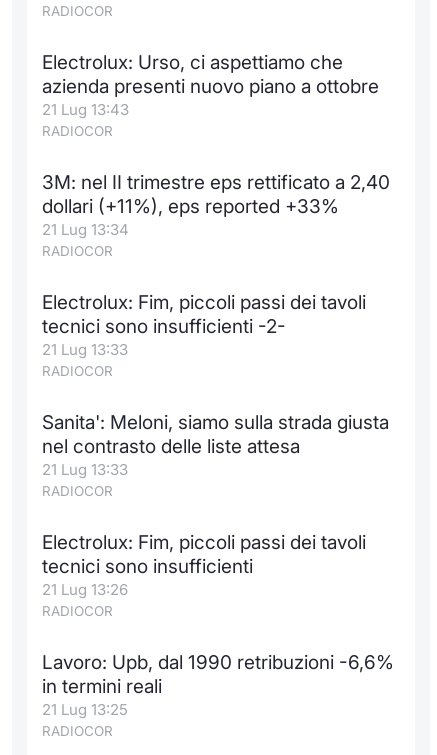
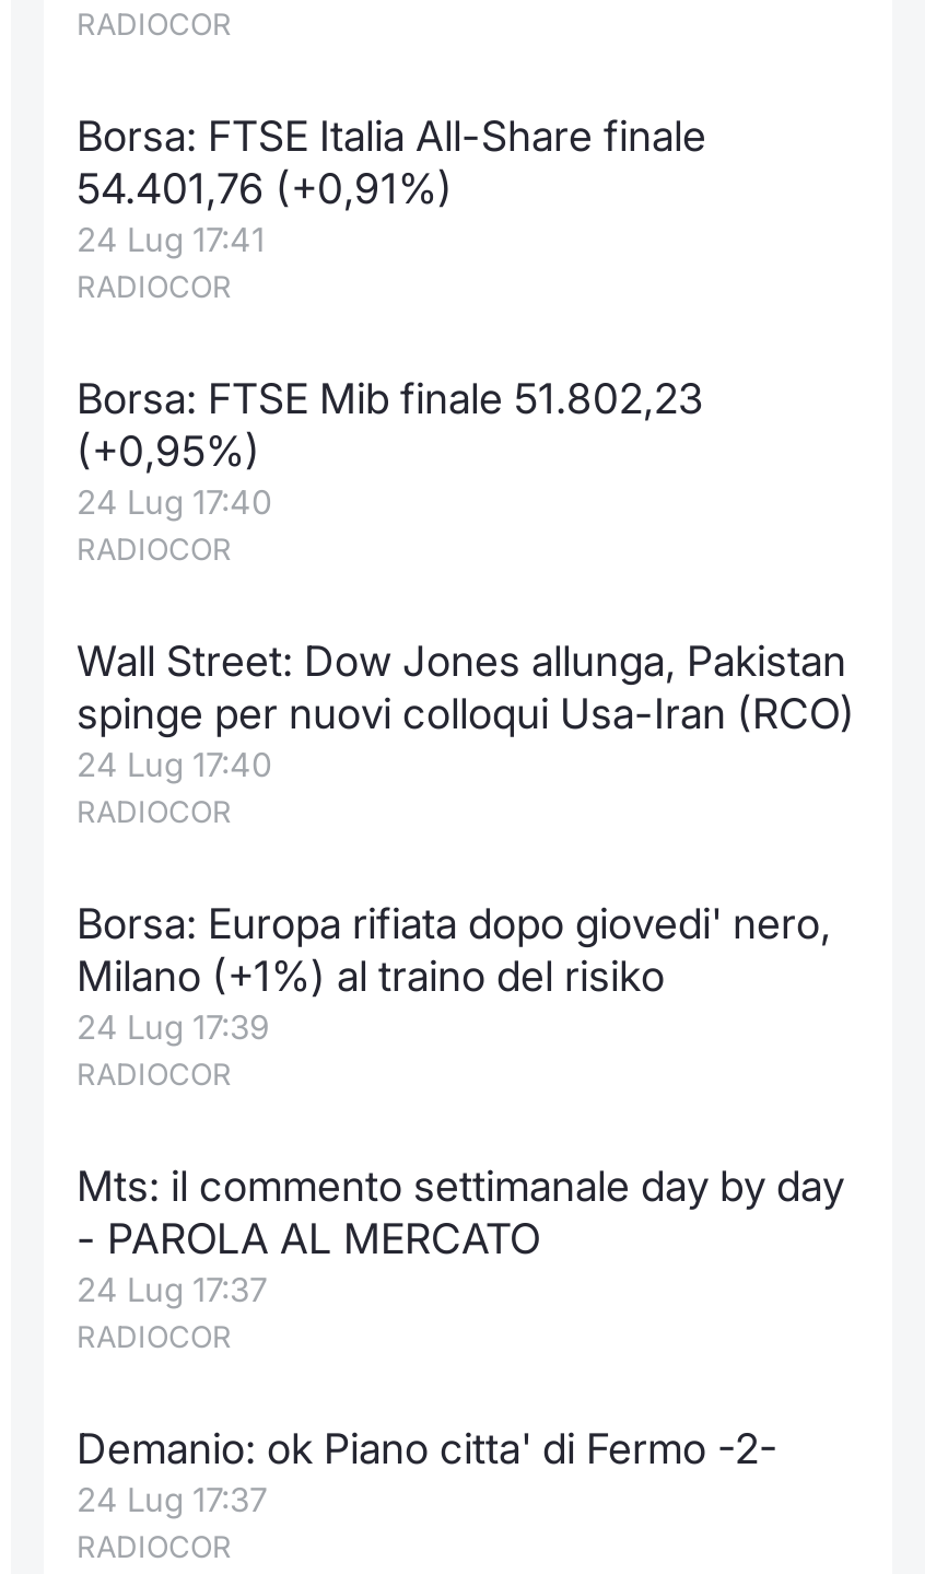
[42,51,379,119] Electrolux: Urso, ci aspettiamo che | azienda presenti nuovo piano a ottobre | 21 Lug 13:43 -> [77,112,706,260] Borsa: FTSE Italia All-Share finale | 54.401,76 (+0,91%) | 24 Lug 17:41
[42,171,390,239] 3M: nel II trimestre eps rettificato a 2,40 | dollari (+11%), eps reported +33% | 21 Lug 13:34 -> [77,374,704,523] Borsa: FTSE Mib finale 51.802,23 | (+0,95%) | 24 Lug 17:40
[42,291,366,359] Electrolux: Fim, piccoli passi dei tavoli | tecnici sono insufficienti -2- | 21 Lug 13:33 -> [77,637,855,785] Wall Street: Dow Jones allunga, Pakistan | spinge per nuovi colloqui Usa-Iran (RCO) | 24 Lug 17:40
[42,411,389,479] Sanita': Meloni, siamo sulla strada giusta | nel contrasto delle liste attesa | 21 Lug 13:33 -> [77,899,831,1048] Borsa: Europa rifiata dopo giovedi' nero, | Milano (+1%) al traino del risiko | 24 Lug 17:39
[42,531,366,599] Electrolux: Fim, piccoli passi dei tavoli | tecnici sono insufficienti | 21 Lug 13:26 -> [77,1162,844,1310] Mts: il commento settimanale day by day | - PAROLA AL MERCATO | 24 Lug 17:37
[42,651,394,719] Lavoro: Upb, dal 1990 retribuzioni -6,6% | in termini reali | 21 Lug 13:25 -> [77,1424,779,1520] Demanio: ok Piano citta' di Fermo -2- | 24 Lug 17:37

